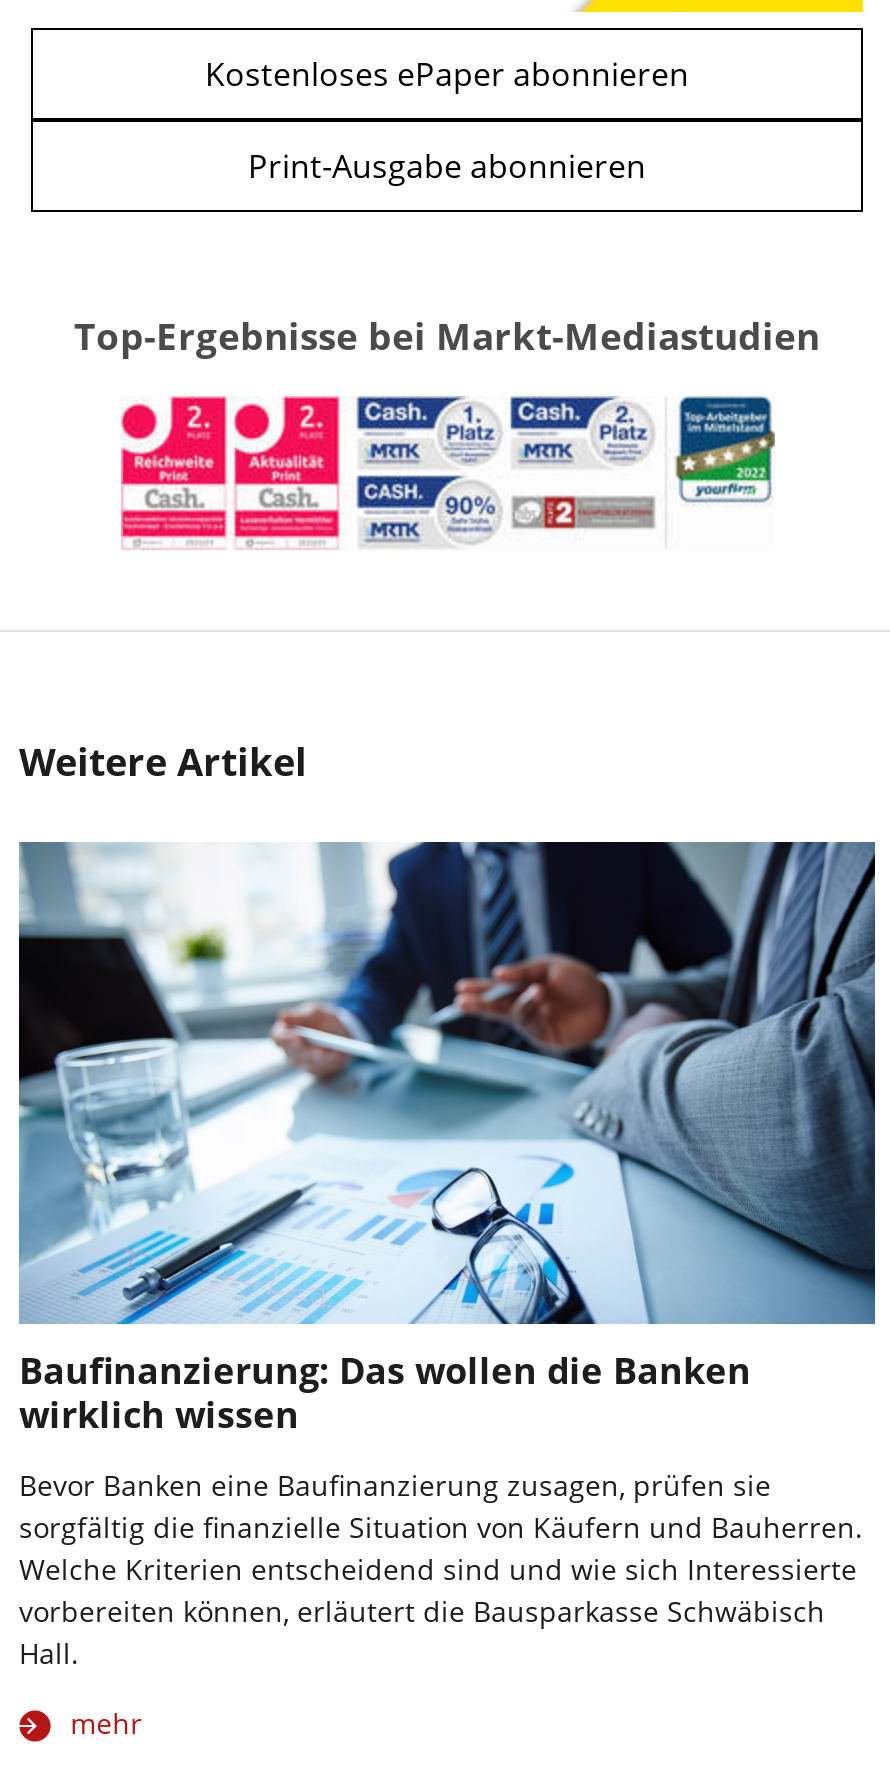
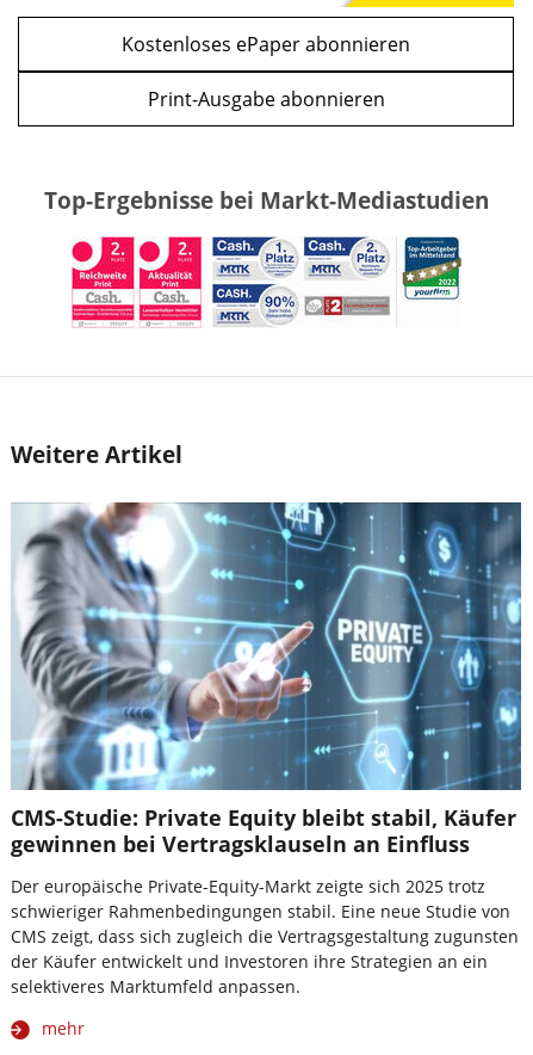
[17,840,877,1437] [image] | Baufinanzierung: Das wollen die Banken | wirklich wissen -> [11,501,522,858] [image] | CMS-Studie: Private Equity bleibt stabil, Käufer | gewinnen bei Vertragsklauseln an Einfluss
[19,1465,863,1671] Bevor Banken eine Baufinanzierung zusagen, prüfen sie | sorgfältig die finanzielle Situation von Käufern und Bauherren. | Welche Kriterien entscheidend sind und wie sich Interessierte | vorbereiten können, erläutert die Bausparkasse Schwäbisch | Hall. -> [11,874,519,997] Der europäische Private-Equity-Markt zeigte sich 2025 trotz | schwieriger Rahmenbedingungen stabil. Eine neue Studie von | CMS zeigt, dass sich zugleich die Vertragsgestaltung zugunsten | der Käufer entwickelt und Investoren ihre Strategien an ein | selektiveres Marktumfeld anpassen.

